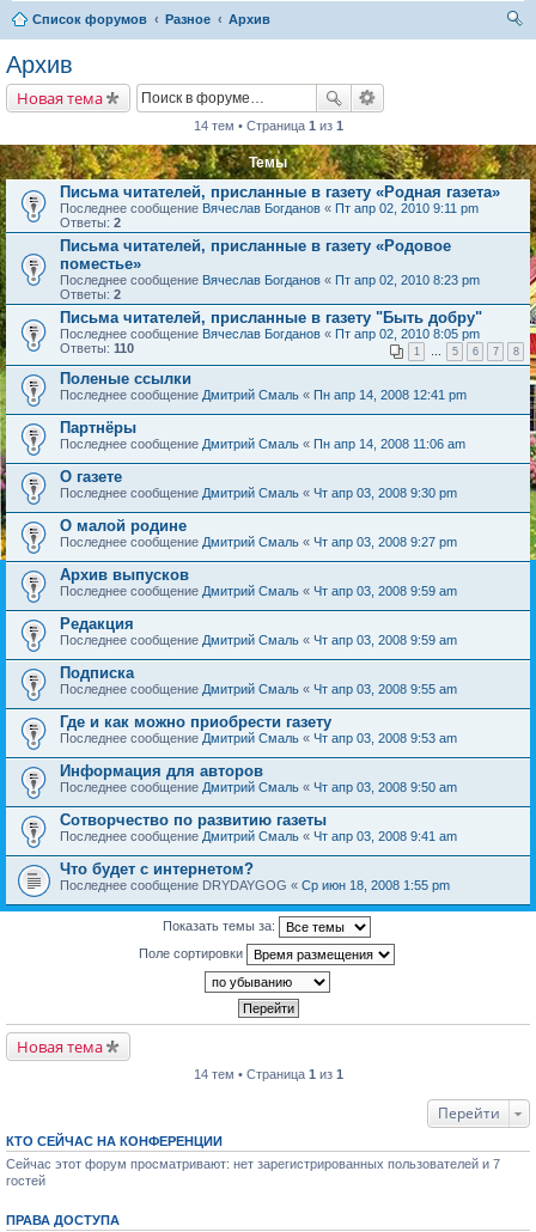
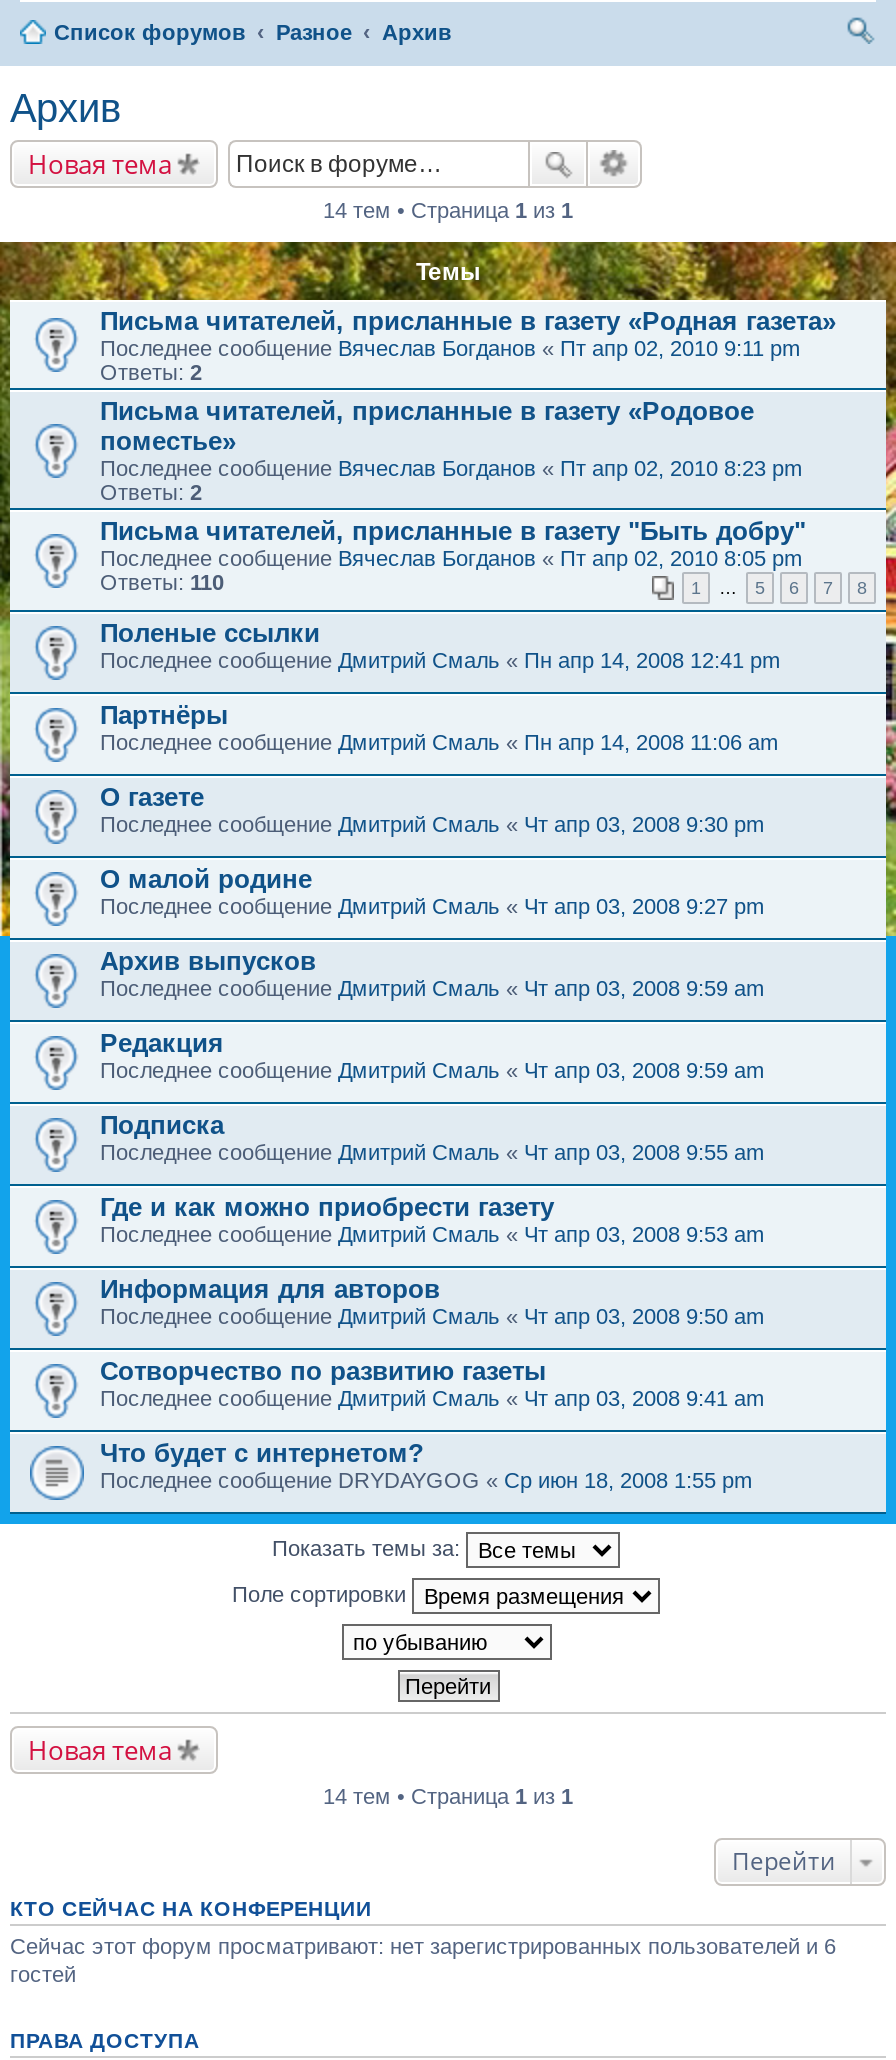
[6,1157,500,1171] Сейчас этот форум просматривают: нет зарегистрированных пользователей и 7 -> [10,1934,836,1958] Сейчас этот форум просматривают: нет зарегистрированных пользователей и 6

